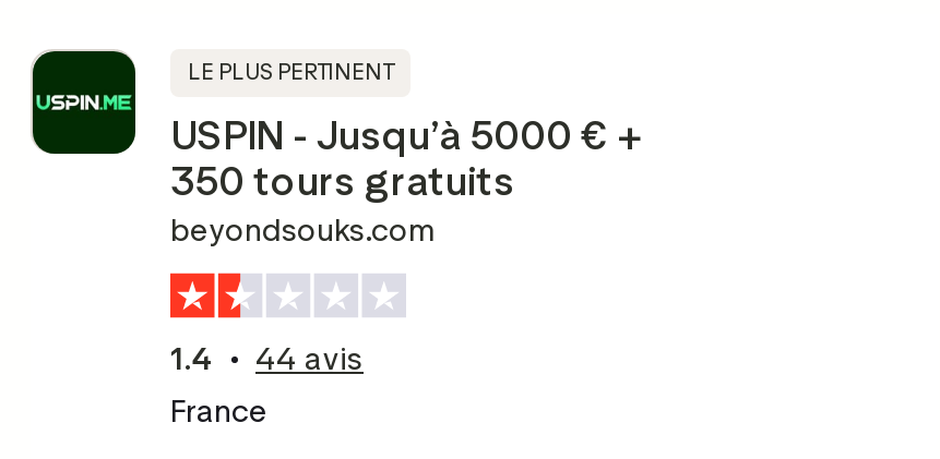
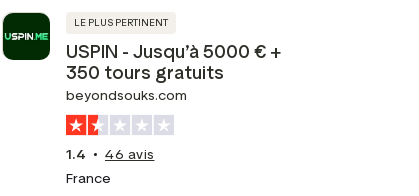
[170,341,364,378] 1.4 44 avis -> [66,146,154,163] 1.4 46 avis

